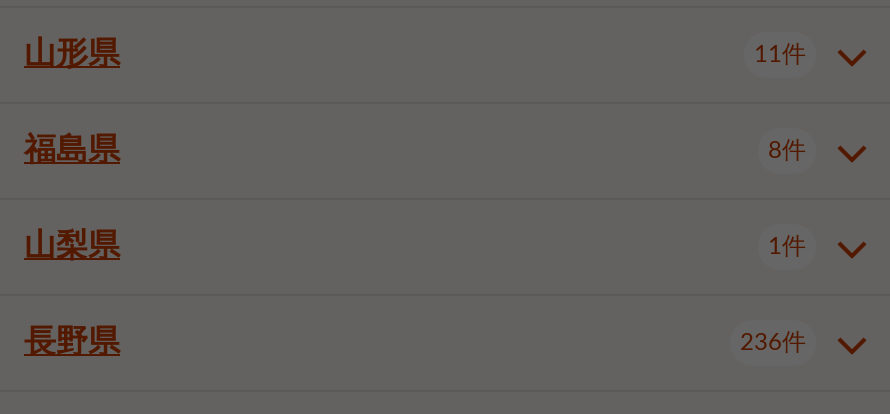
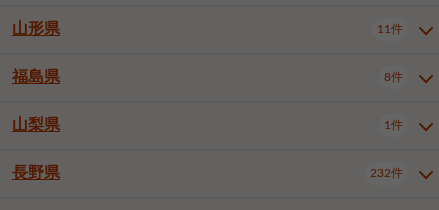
[740,330,806,354] 236件 -> [370,167,403,179] 232件

